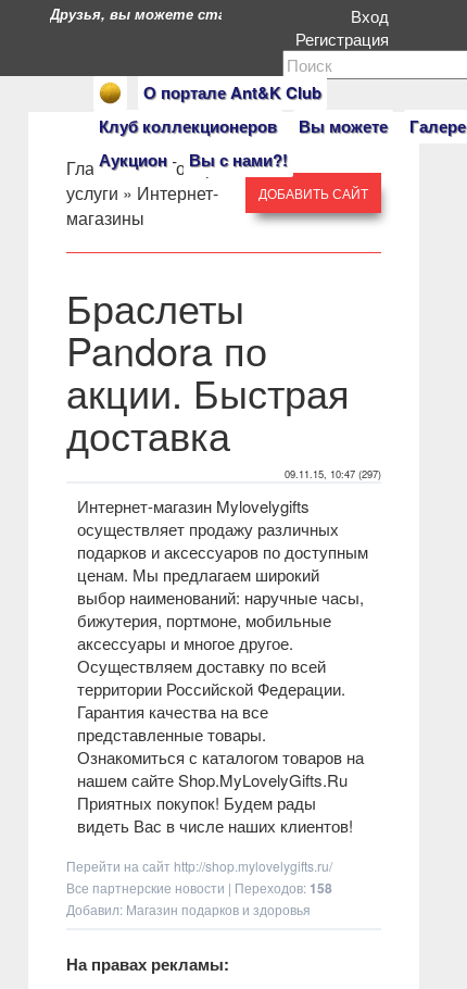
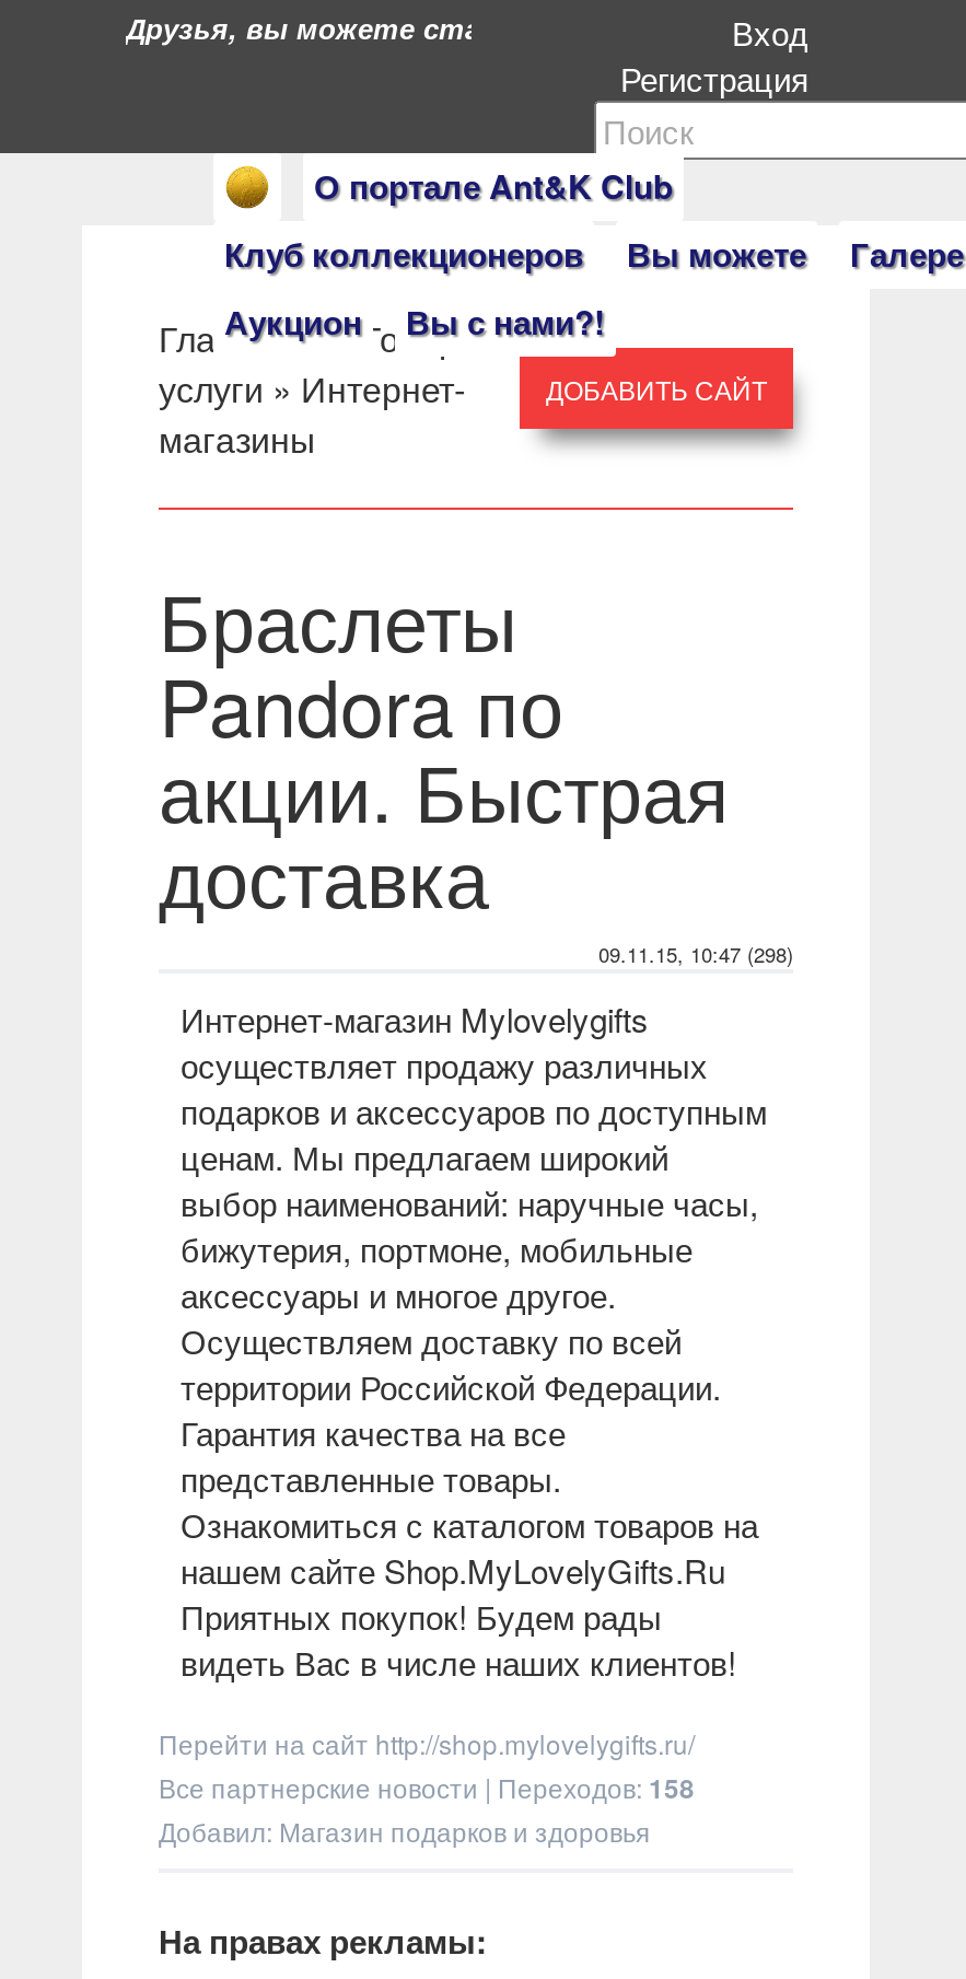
[285,466,381,481] 09.11.15, 10:47 (297) -> [598,939,793,969] 09.11.15, 10:47 (298)

